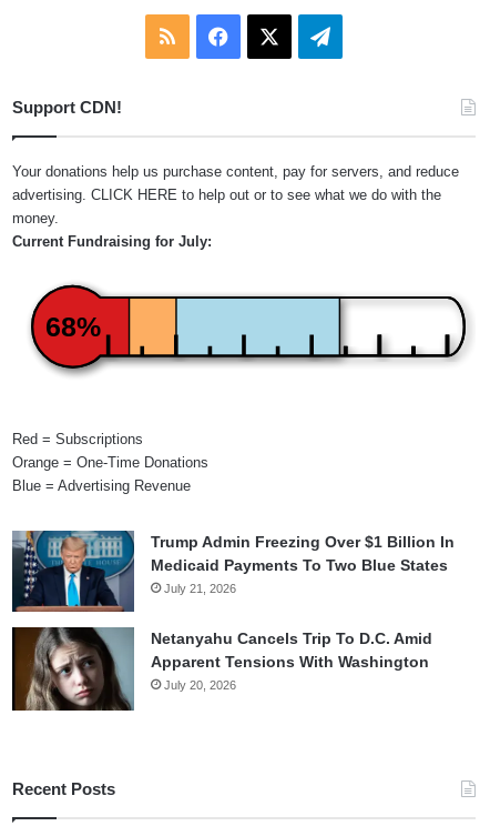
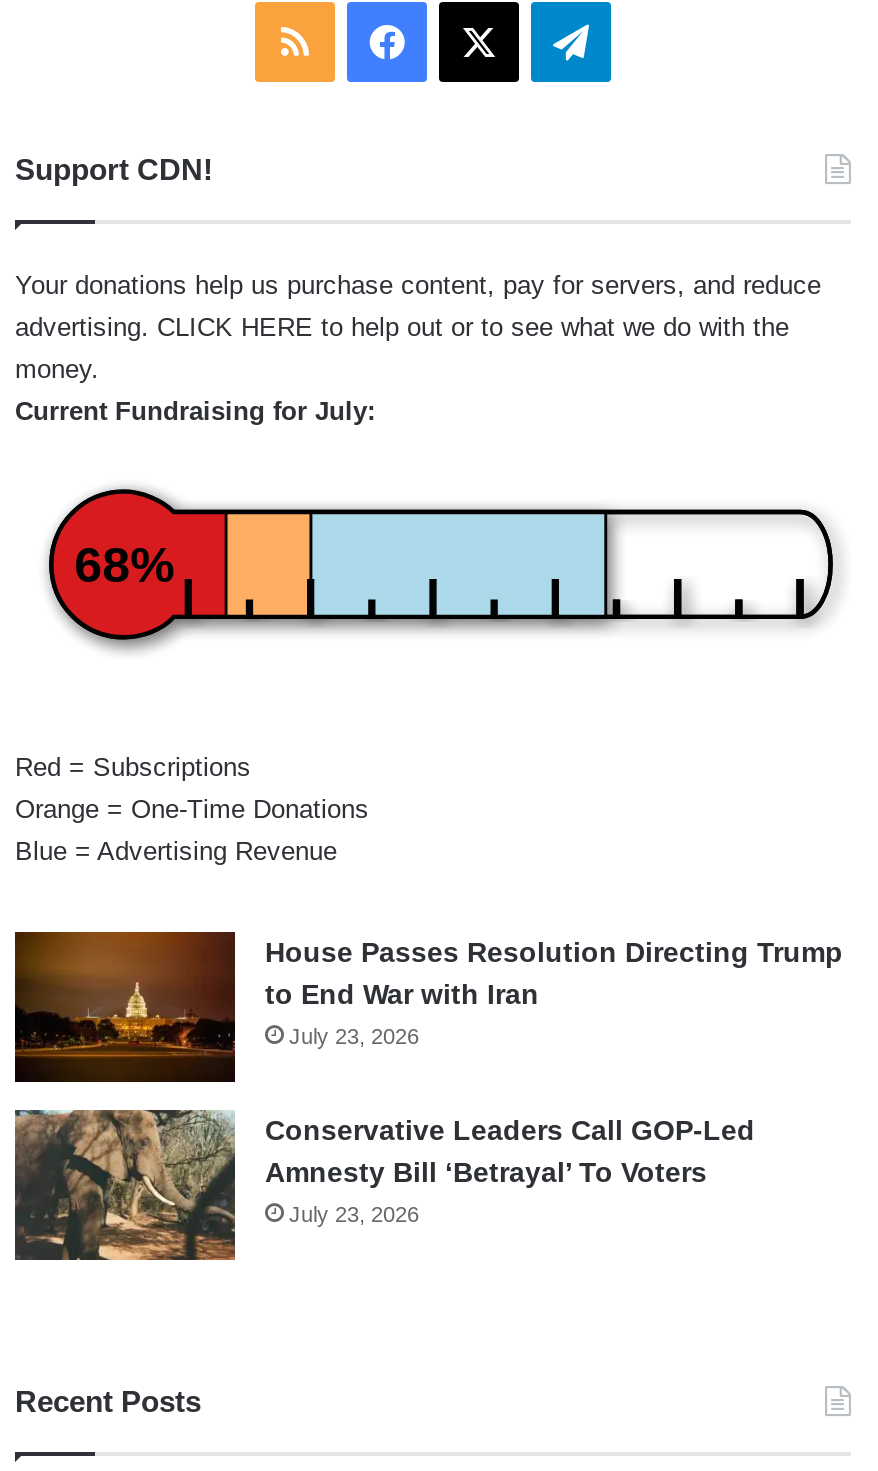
[11,530,455,612] [image] | Trump Admin Freezing Over $1 Billion In | Medicaid Payments To Two Blue States | July 21, 2026 -> [13,930,843,1082] [image] | House Passes Resolution Directing Trump | to End War with Iran | July 23, 2026
[11,626,432,712] [image] | Netanyahu Cancels Trip To D.C. Amid | Apparent Tensions With Washington | July 20, 2026 -> [13,1108,755,1260] [image] | Conservative Leaders Call GOP-Led | Amnesty Bill ‘Betrayal’ To Voters | July 23, 2026

